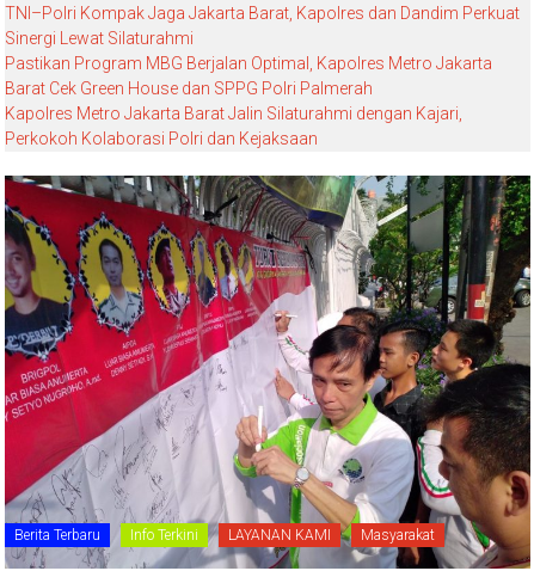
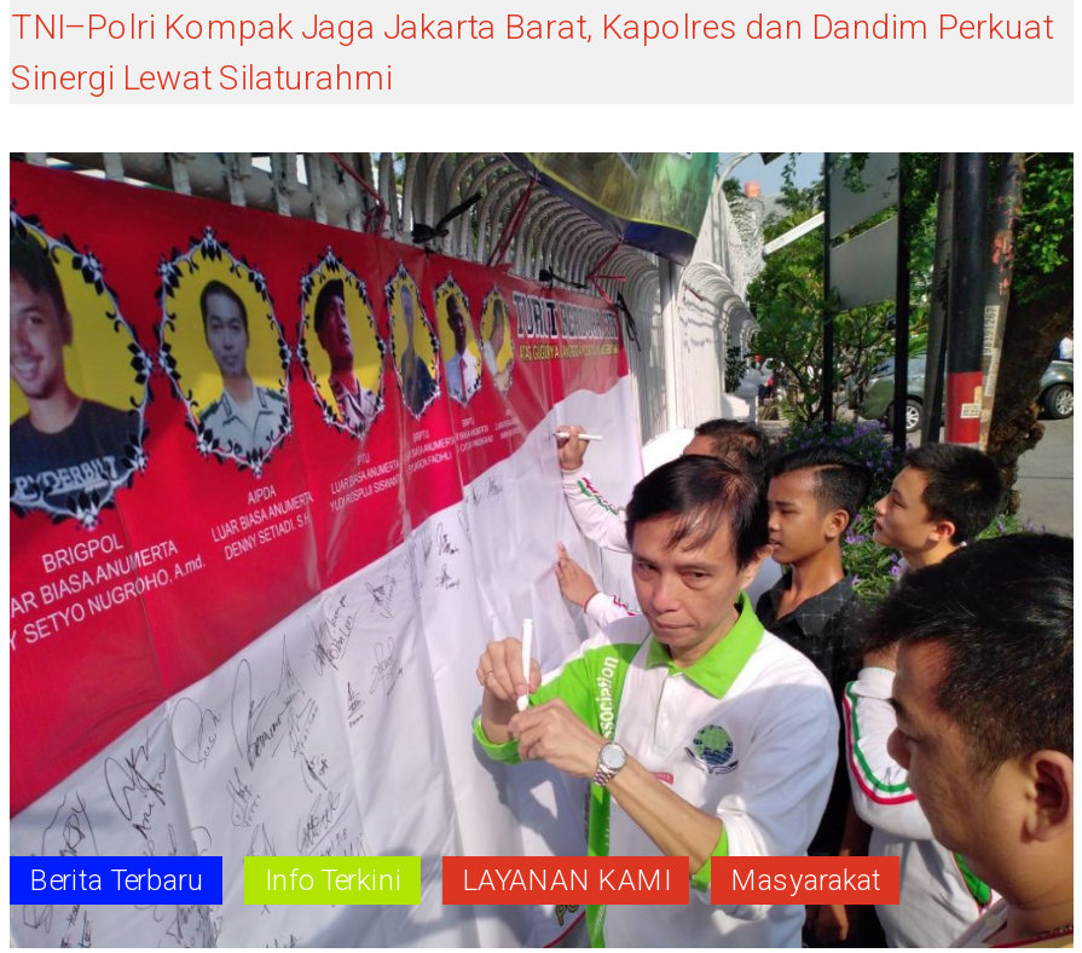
[5,54,493,148] Pastikan Program MBG Berjalan Optimal, Kapolres Metro Jakarta | Barat Cek Green House dan SPPG Polri Palmerah | Kapolres Metro Jakarta Barat Jalin Silaturahmi dengan Kajari, | Perkokoh Kolaborasi Polri dan Kejaksaan -> none

